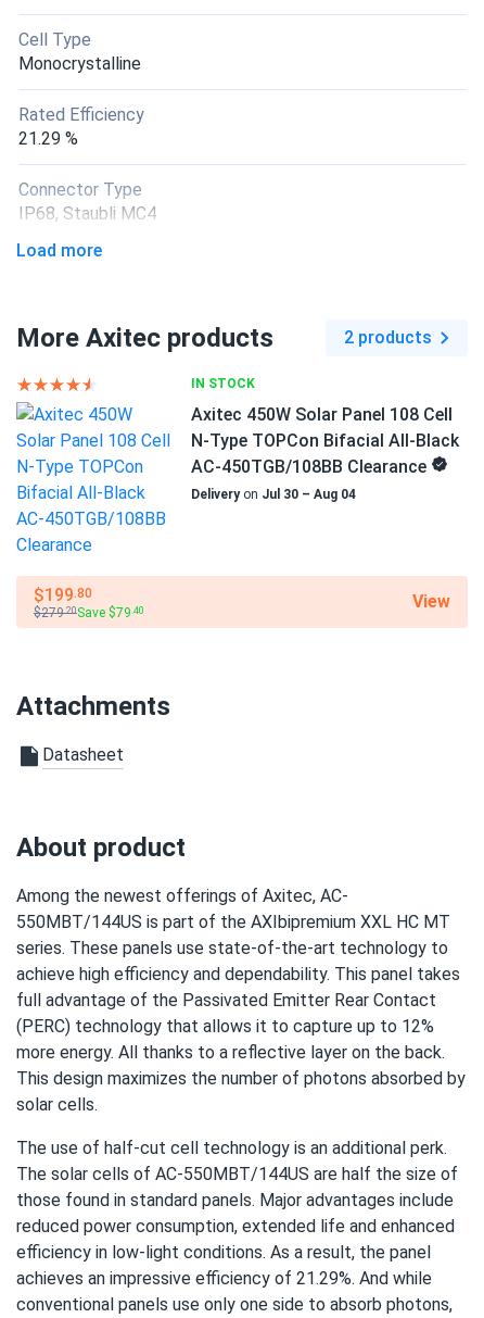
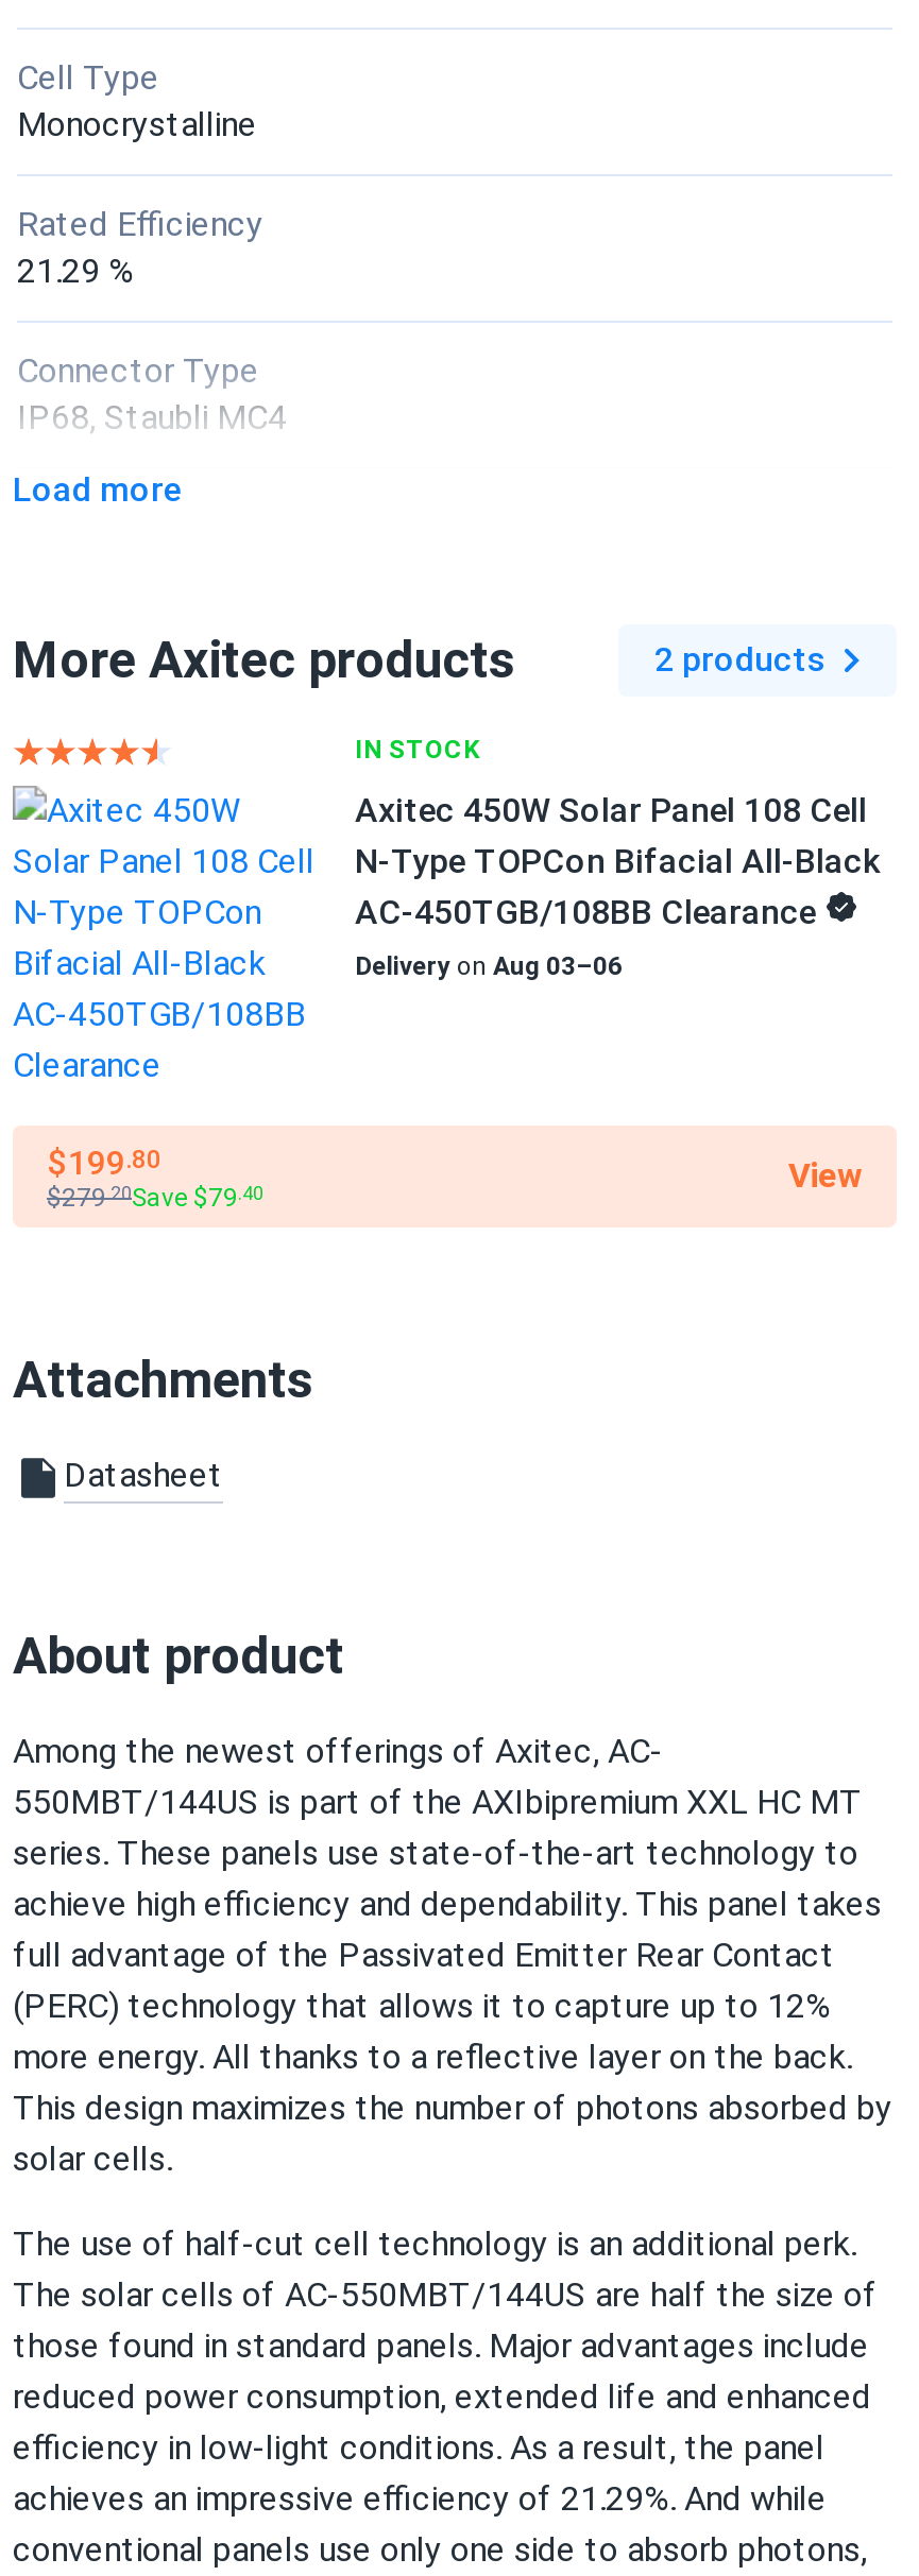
[191,487,356,502] Delivery on Jul 30 – Aug 04 -> [355,951,623,981] Delivery on Aug 03–06

